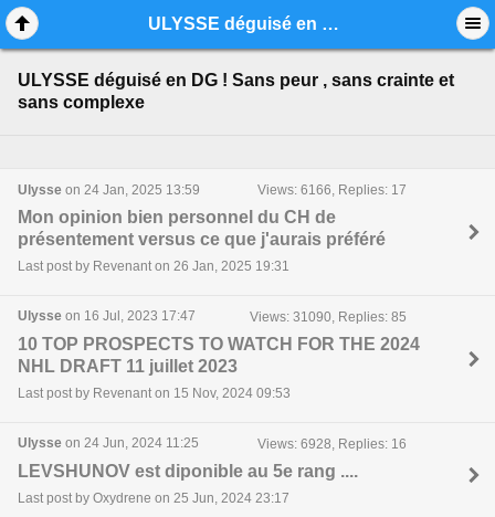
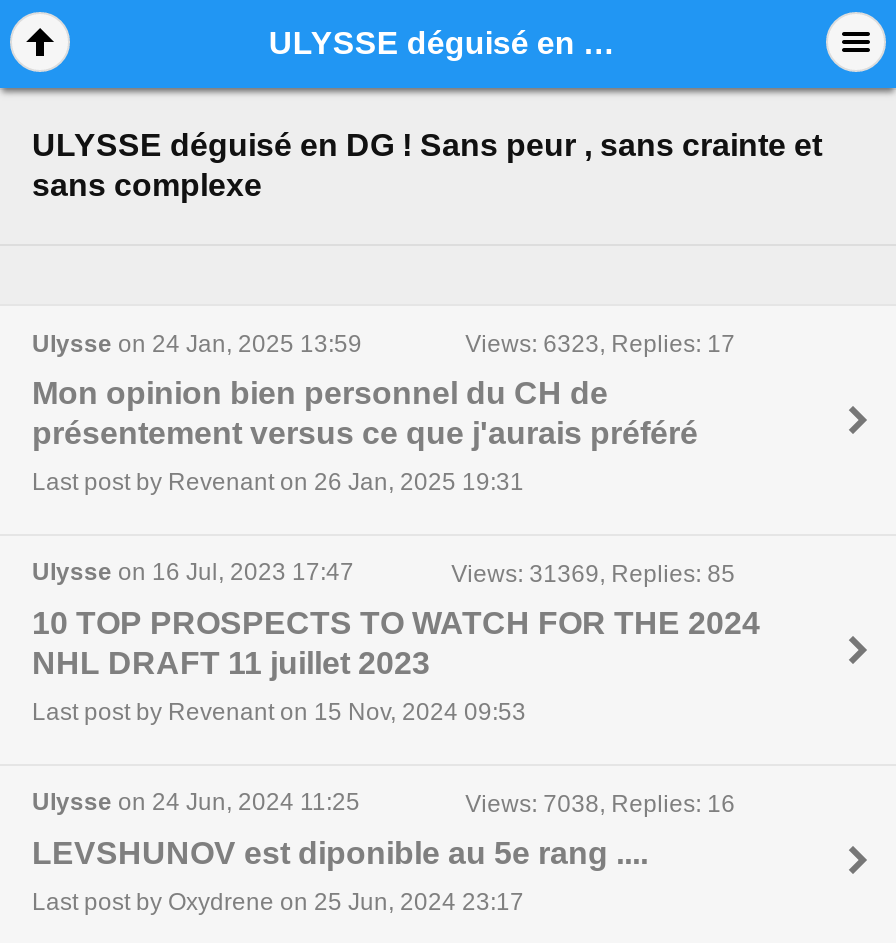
[257,183,406,198] Views: 6166, Replies: 17 -> [465,331,735,359] Views: 6323, Replies: 17
[249,310,406,325] Views: 31090, Replies: 85 -> [451,560,735,588] Views: 31369, Replies: 85
[257,437,406,452] Views: 6928, Replies: 16 -> [465,790,735,818] Views: 7038, Replies: 16

